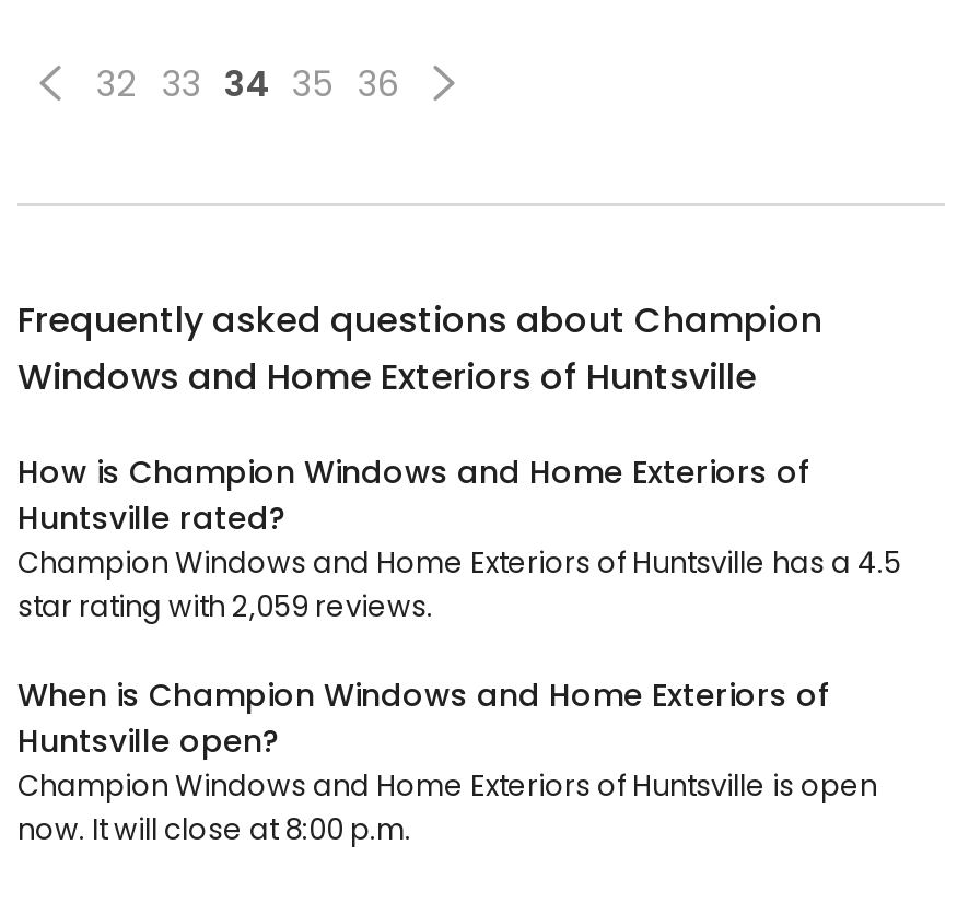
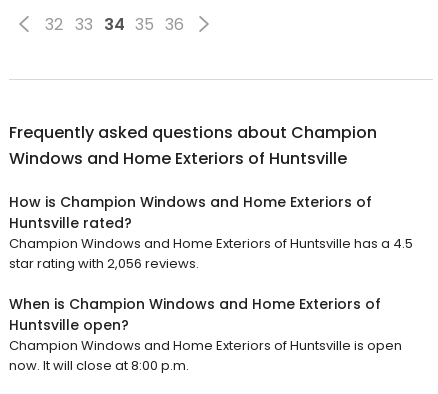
[17,586,433,628] star rating with 2,059 reviews. -> [9,254,199,273] star rating with 2,056 reviews.

